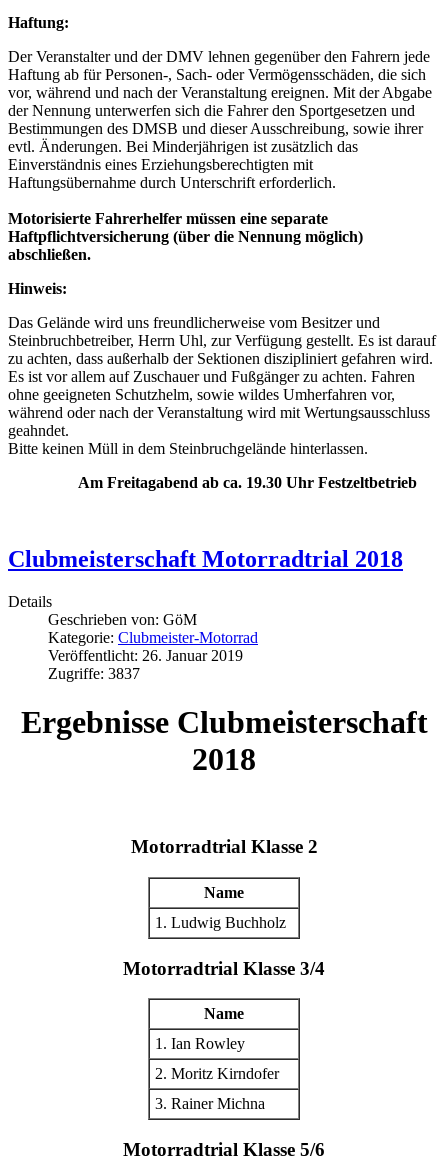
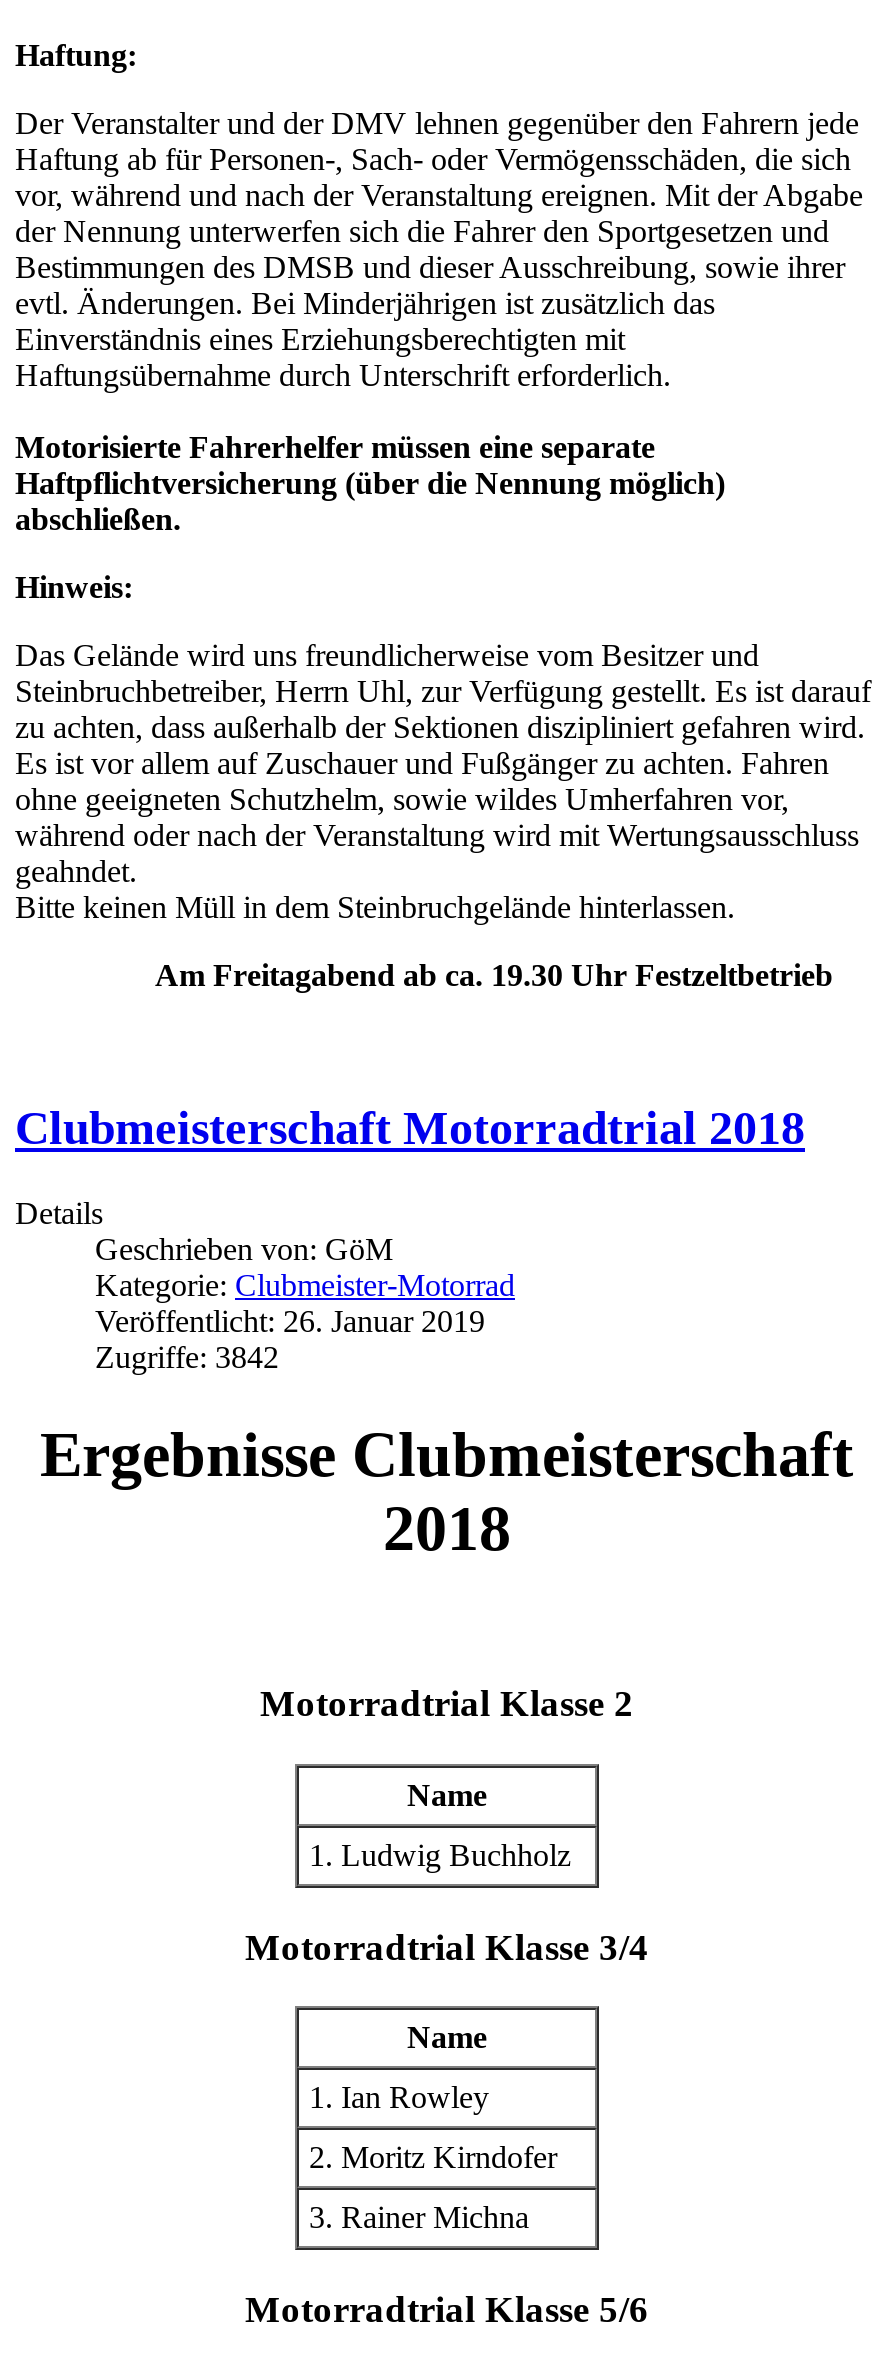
[48,665,140,682] Zugriffe: 3837 -> [95,1339,279,1373] Zugriffe: 3842

